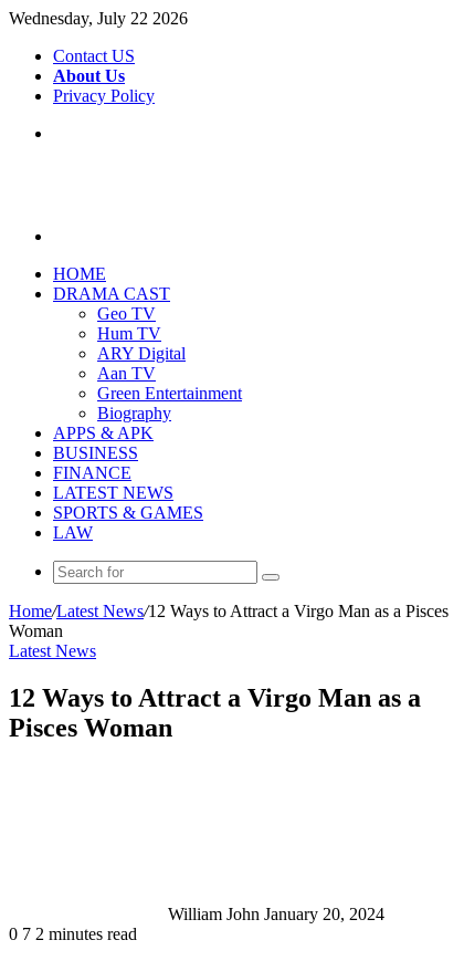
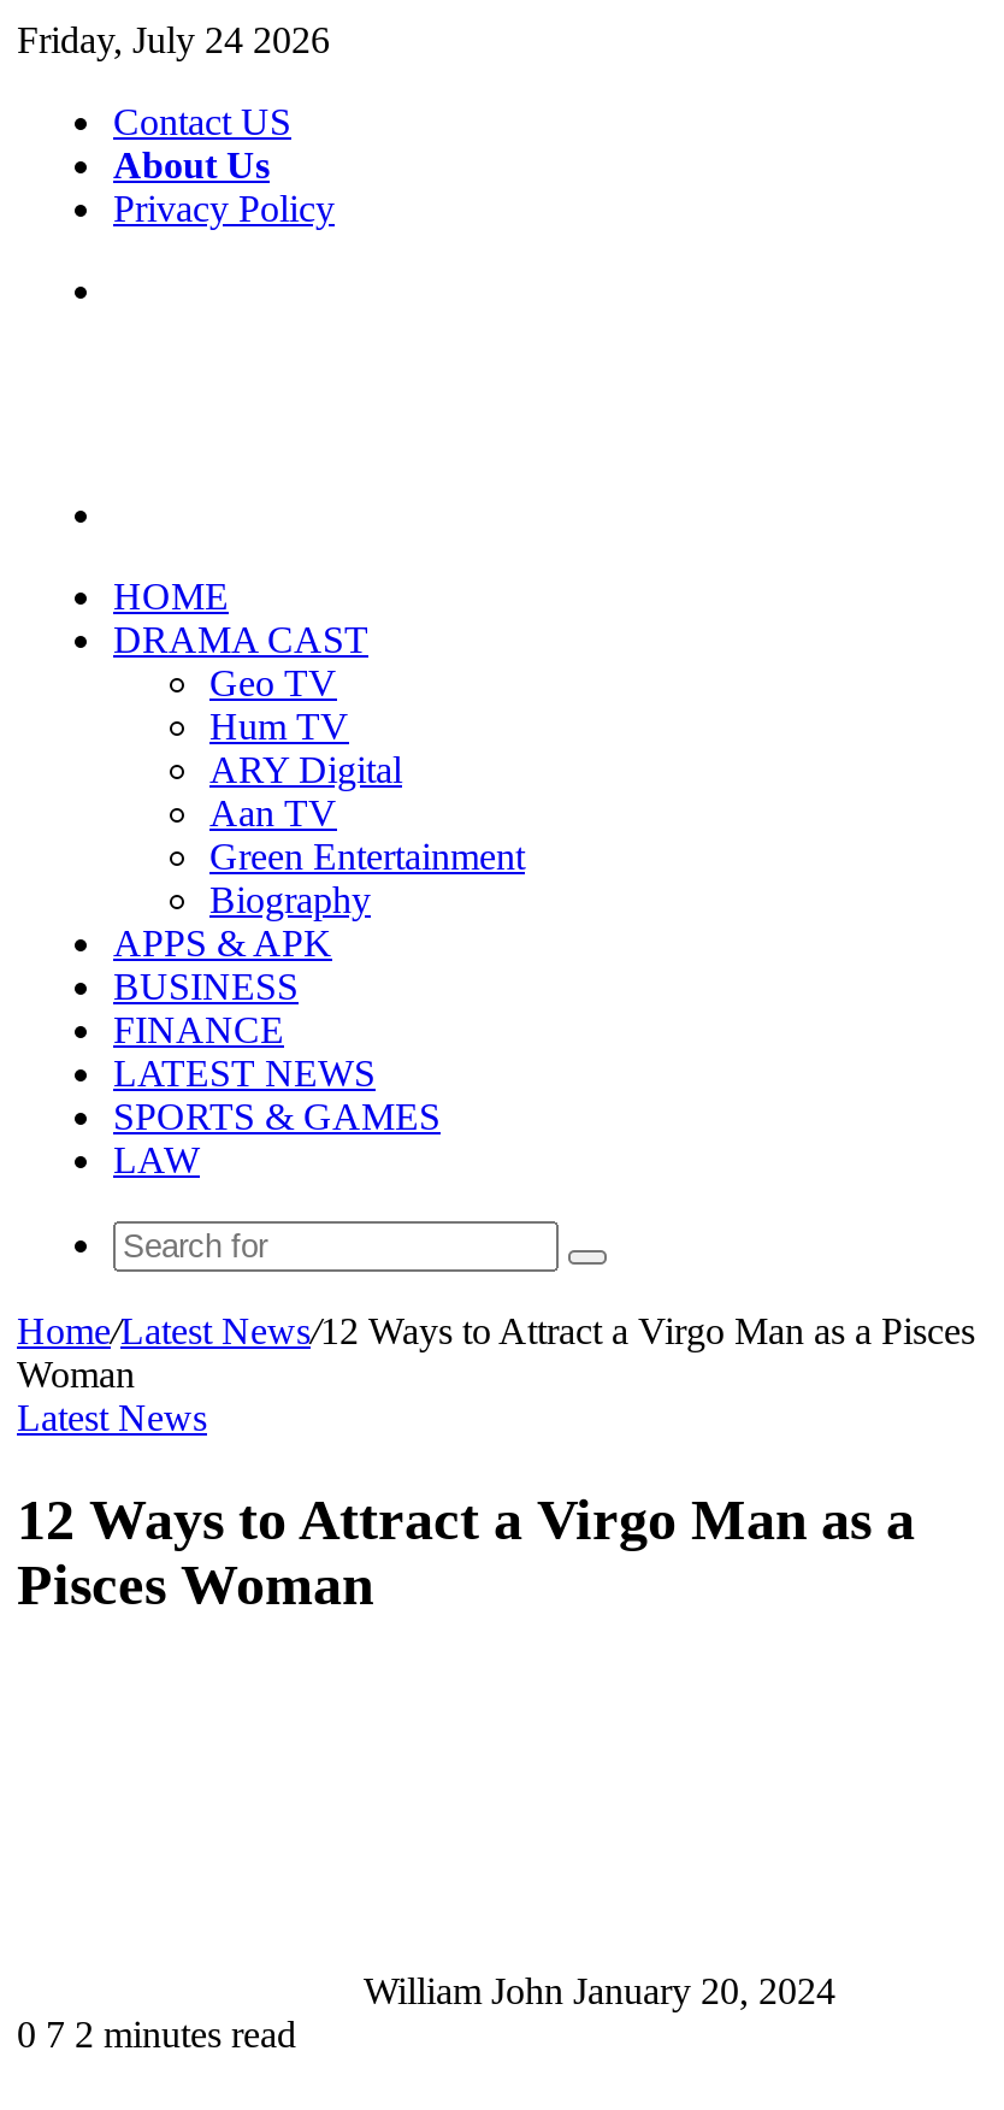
[9,9,188,28] Wednesday, July 22 2026 -> [17,19,330,60] Friday, July 24 2026

